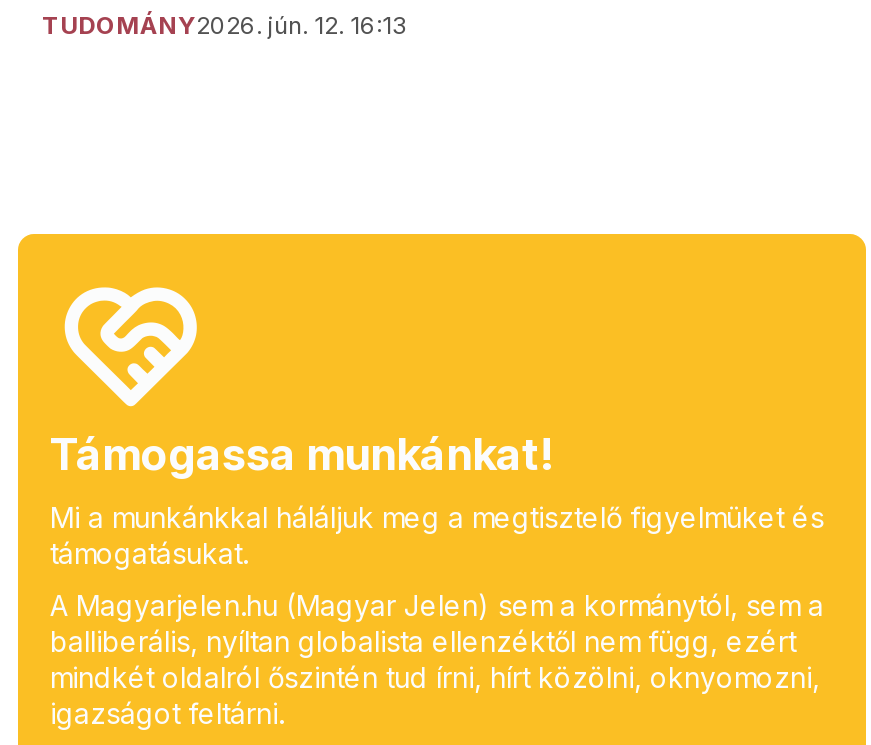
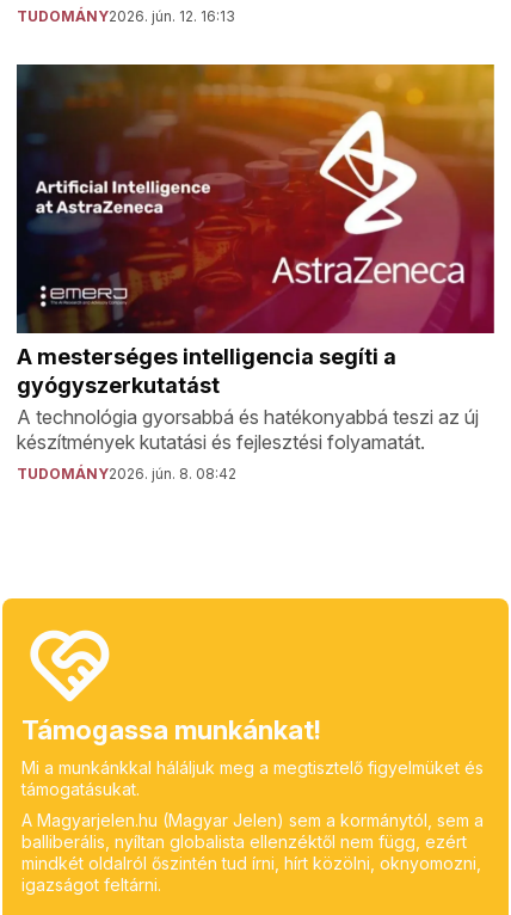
none -> [16,63,495,483] [image] | A mesterséges intelligencia segíti a | gyógyszerkutatást | A technológia gyorsabbá és hatékonyabbá teszi az új | készítmények kutatási és fejlesztési folyamatát. | TUDOMÁNY2026. jún. 8. 08:42

